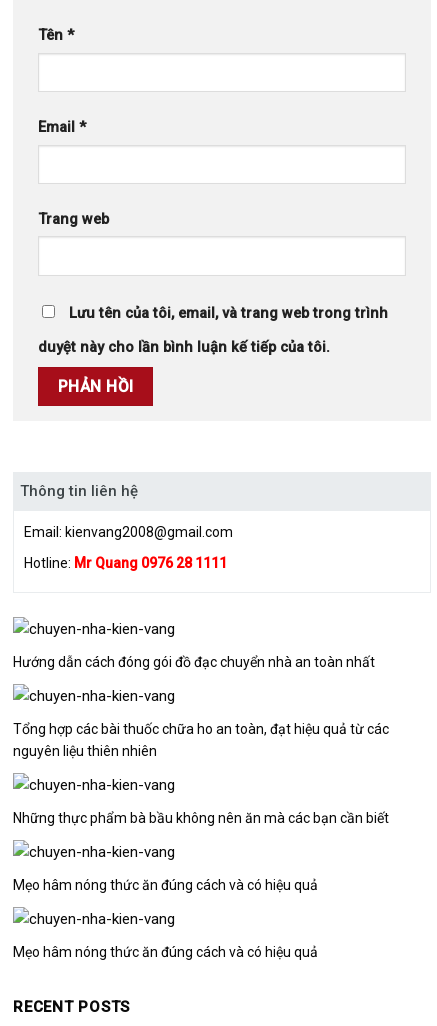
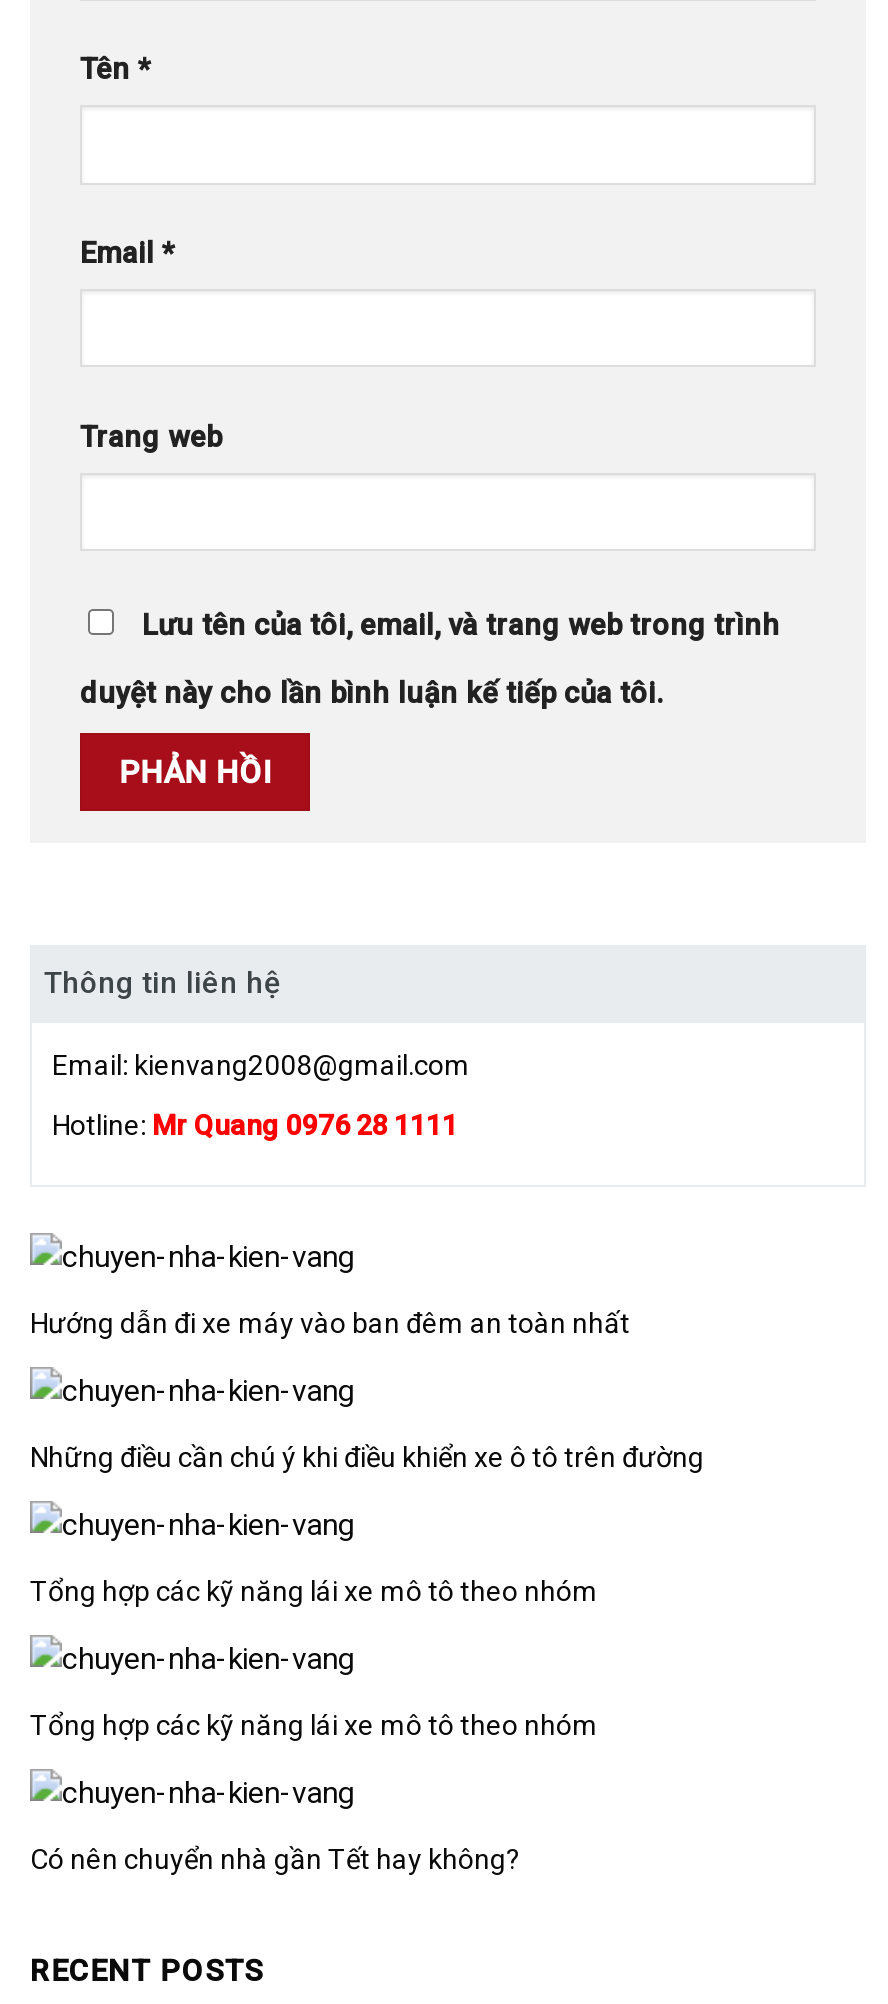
[13,654,375,670] Hướng dẫn cách đóng gói đồ đạc chuyển nhà an toàn nhất -> [30,1308,630,1340] Hướng dẫn đi xe máy vào ban đêm an toàn nhất
[13,721,389,759] Tổng hợp các bài thuốc chữa ho an toàn, đạt hiệu quả từ các | nguyên liệu thiên nhiên -> [30,1442,704,1474] Những điều cần chú ý khi điều khiển xe ô tô trên đường
[13,810,389,826] Những thực phẩm bà bầu không nên ăn mà các bạn cần biết -> [30,1576,598,1608] Tổng hợp các kỹ năng lái xe mô tô theo nhóm
[13,877,318,893] Mẹo hâm nóng thức ăn đúng cách và có hiệu quả -> [30,1710,598,1742] Tổng hợp các kỹ năng lái xe mô tô theo nhóm
[13,944,318,960] Mẹo hâm nóng thức ăn đúng cách và có hiệu quả -> [30,1844,520,1876] Có nên chuyển nhà gần Tết hay không?

